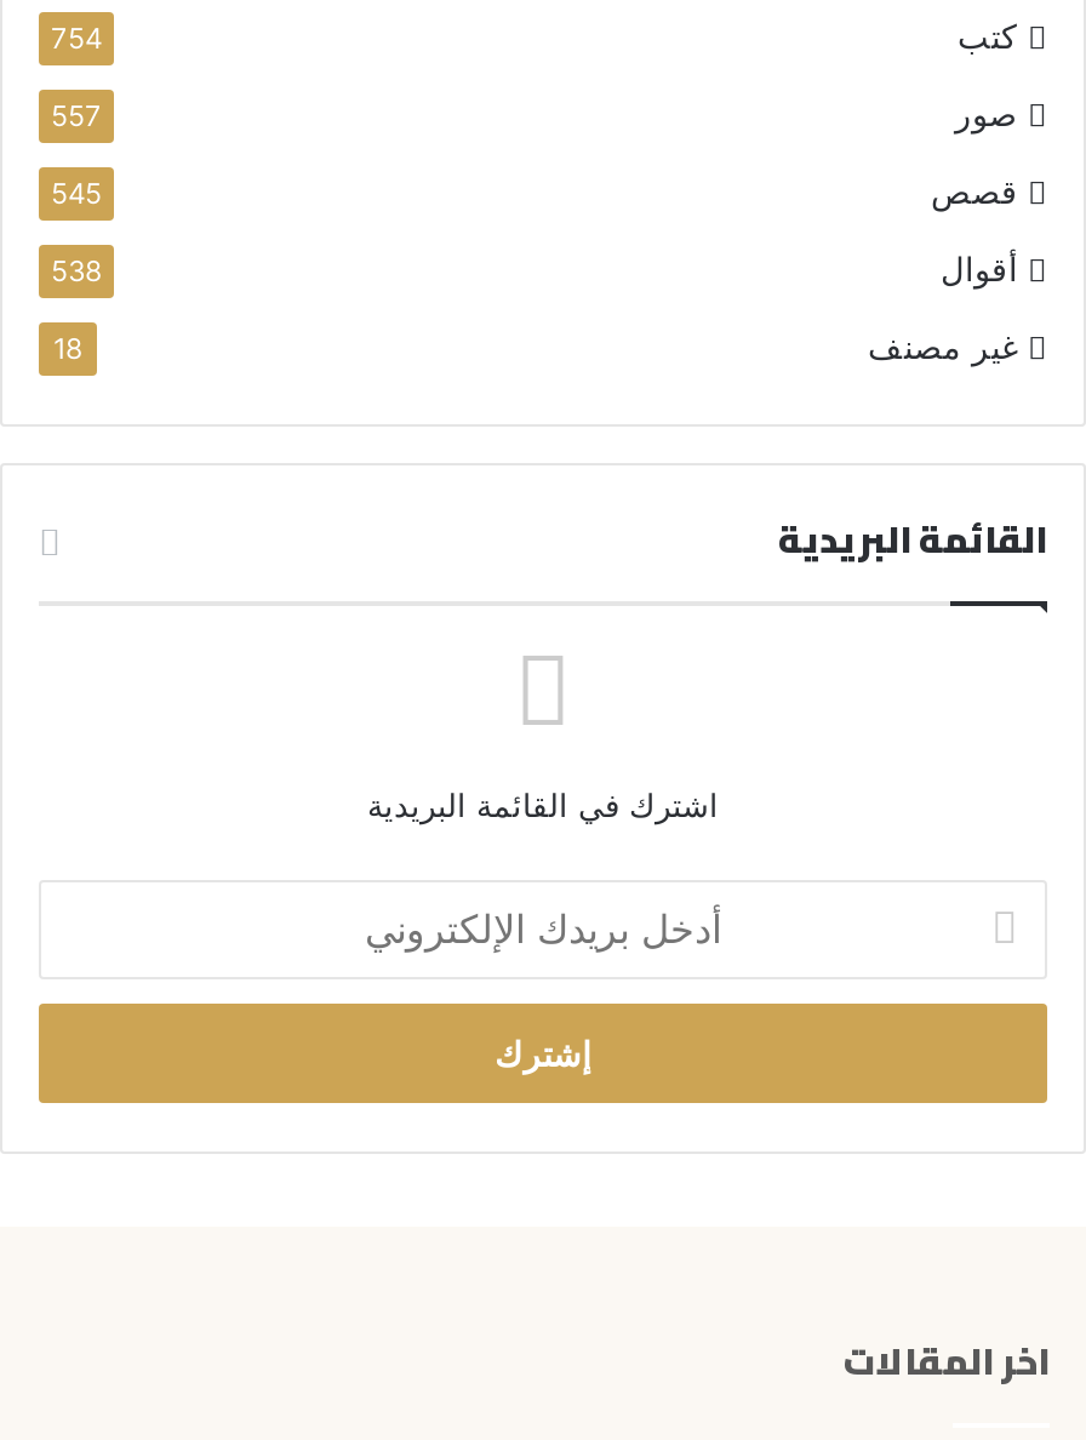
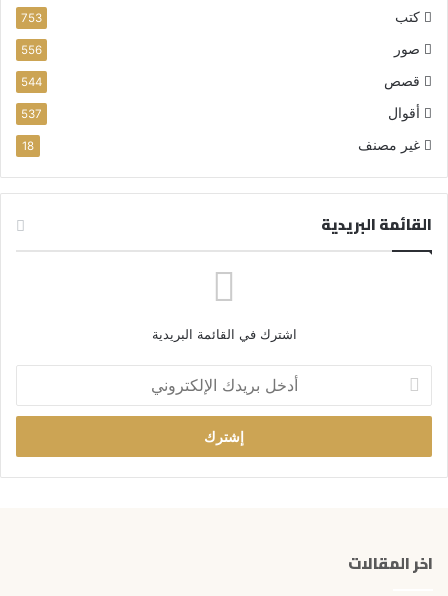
[51,21,102,55] 754 -> [21,11,42,25] 753
[51,99,102,133] 557 -> [21,43,42,57] 556
[51,176,102,210] 545 -> [21,75,42,89] 544
[51,254,102,288] 538 -> [21,107,42,121] 537

